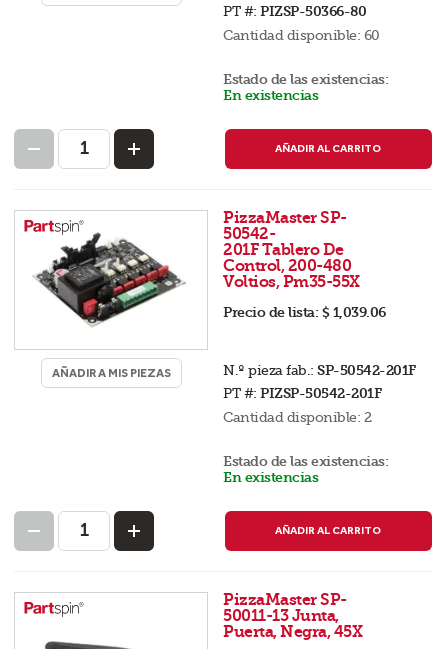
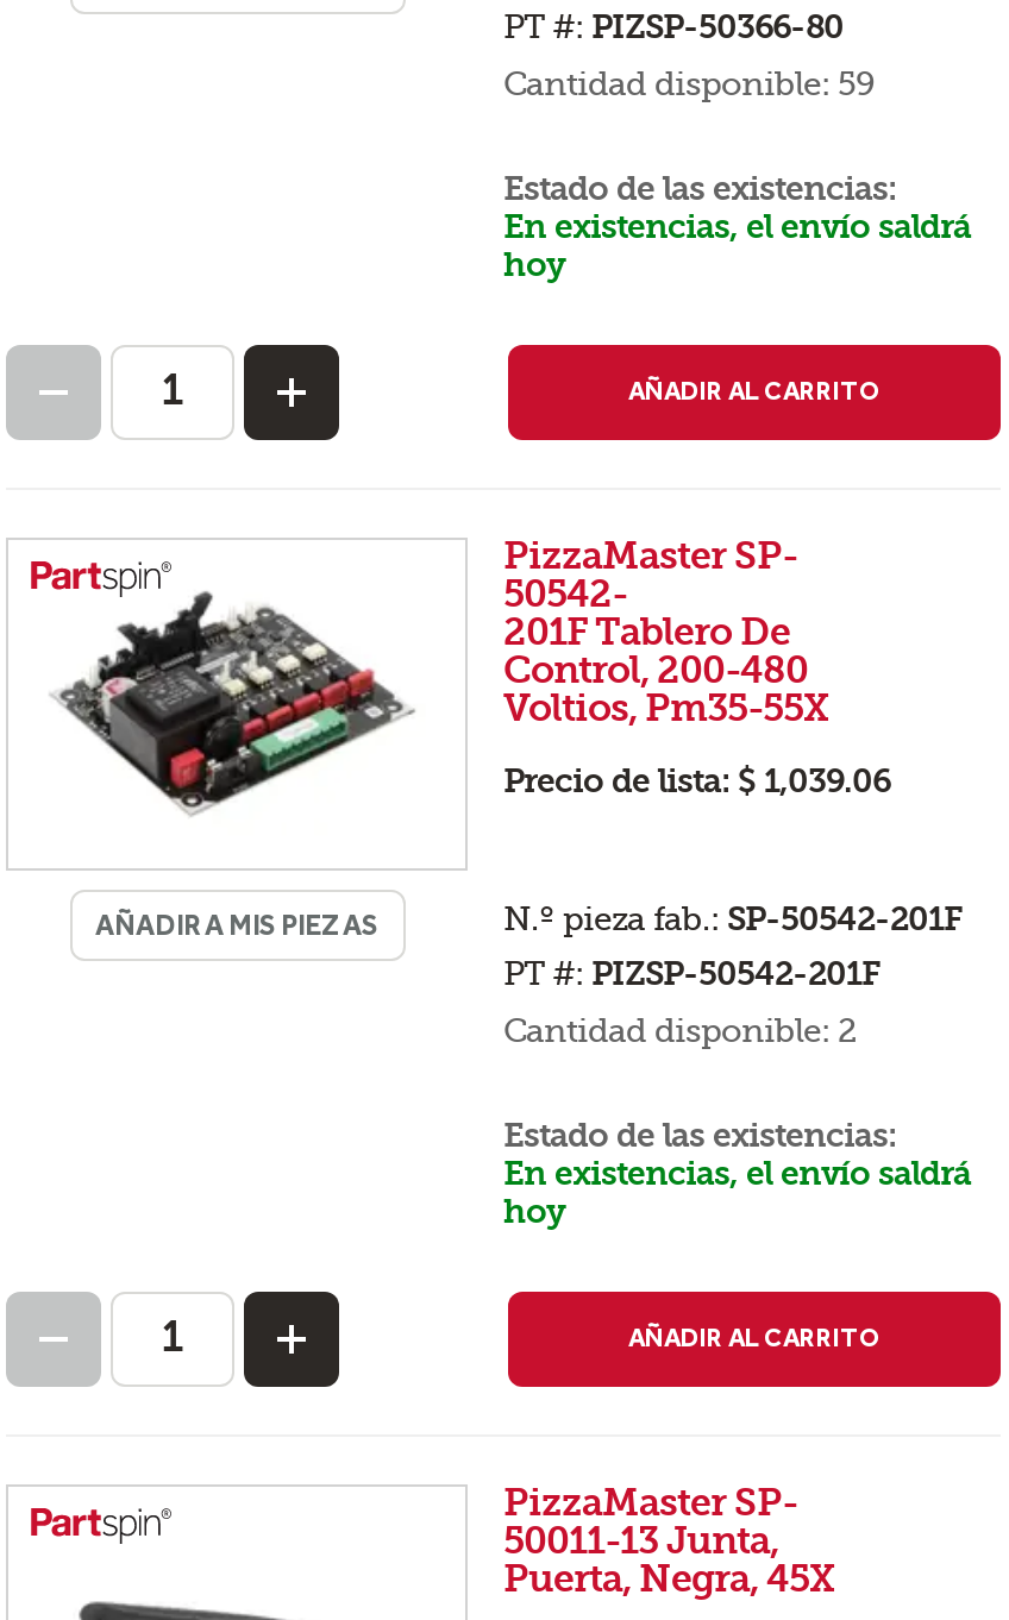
[223,27,379,43] Cantidad disponible: 60 -> [503,64,873,102] Cantidad disponible: 59
[223,87,318,104] En existencias -> [503,207,971,285] En existencias, el envío saldrá | hoy
[223,469,318,486] En existencias -> [503,1154,971,1232] En existencias, el envío saldrá | hoy

